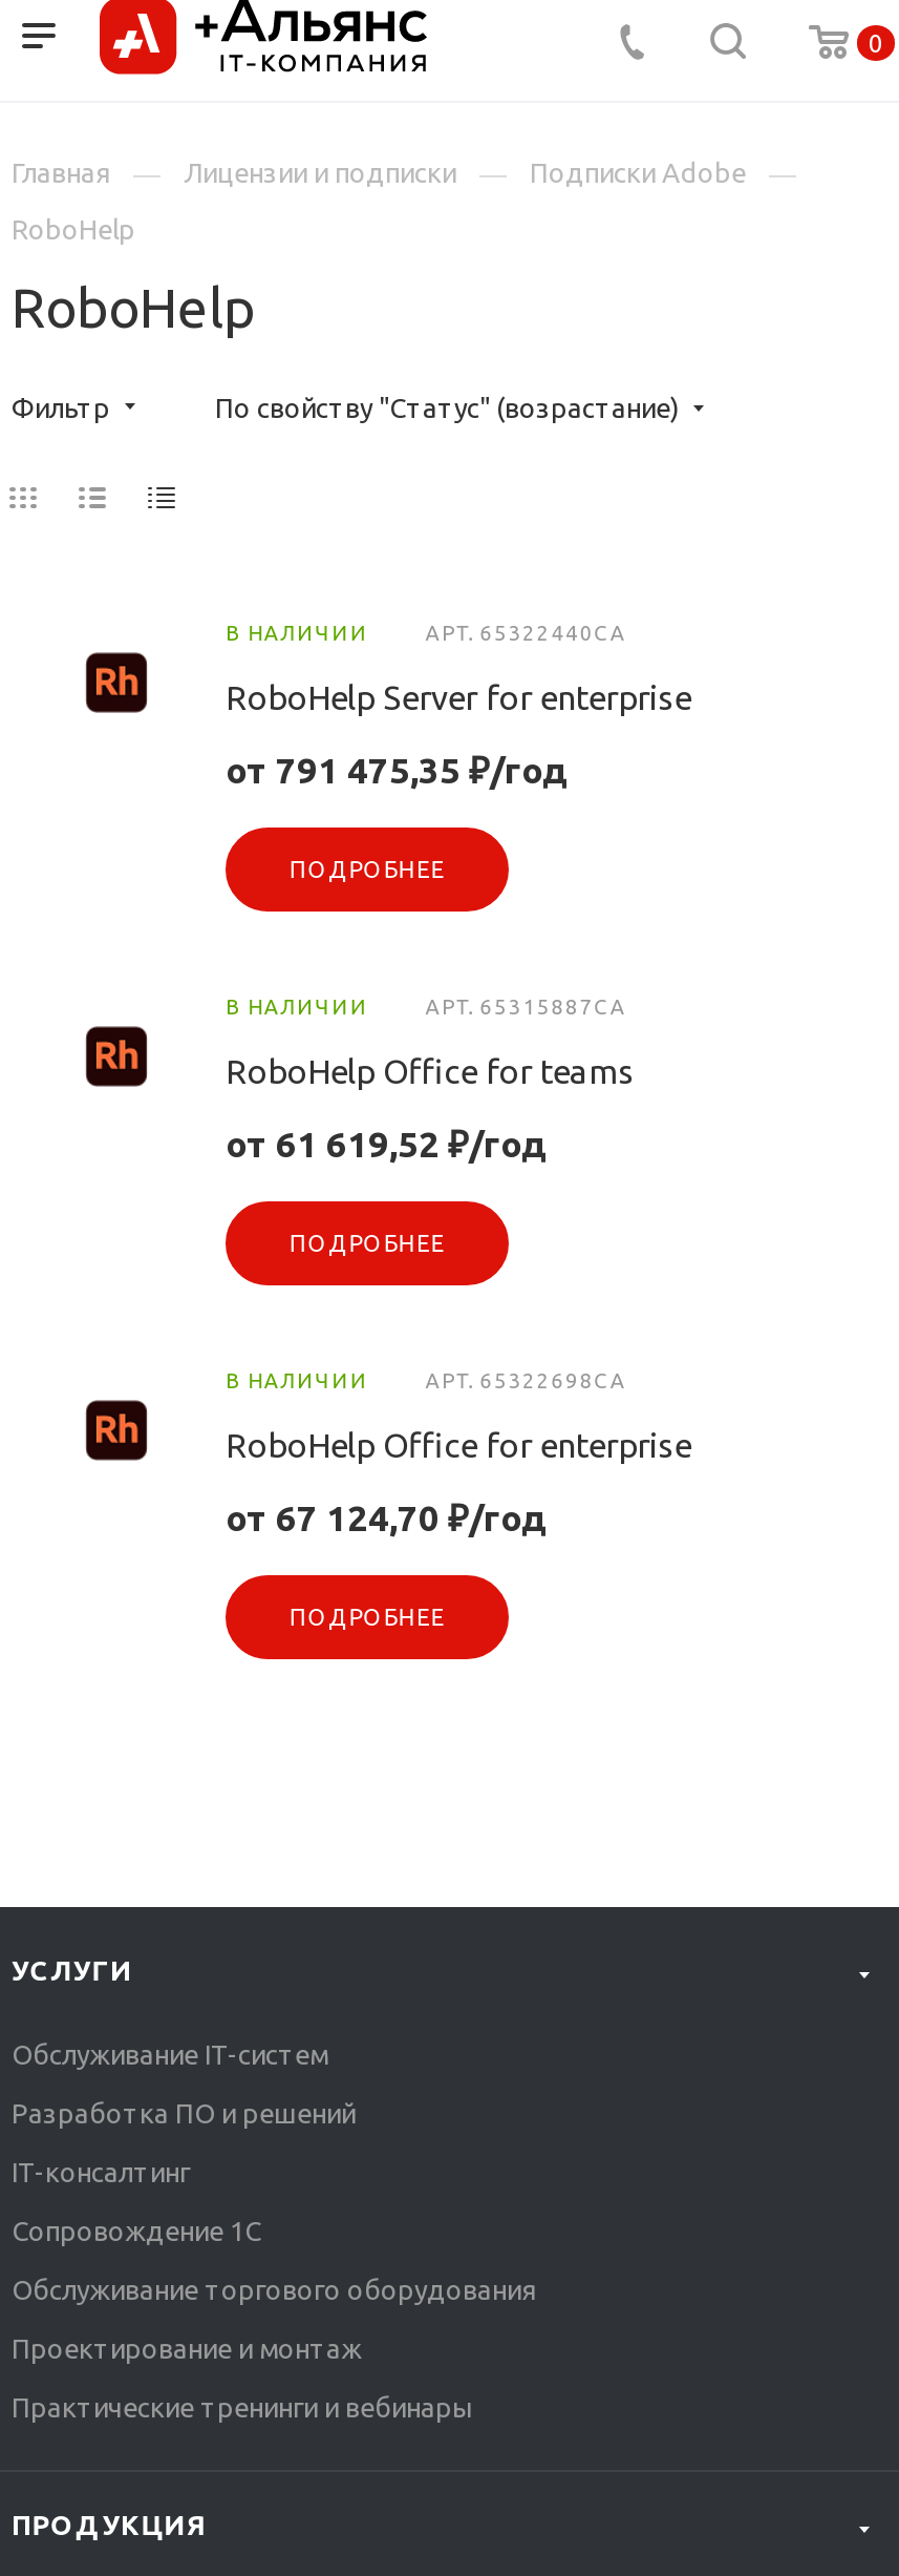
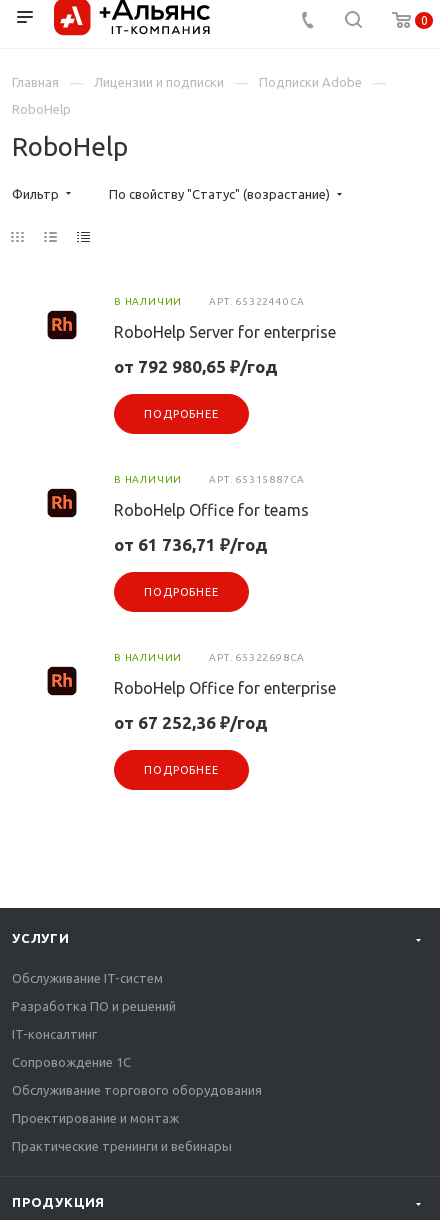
[226,750,570,790] от 791 475,35 ₽/год -> [114,357,278,376] от 792 980,65 ₽/год
[226,1124,549,1164] от 61 619,52 ₽/год -> [114,535,268,554] от 61 736,71 ₽/год
[226,1498,549,1538] от 67 124,70 ₽/год -> [114,713,268,732] от 67 252,36 ₽/год

